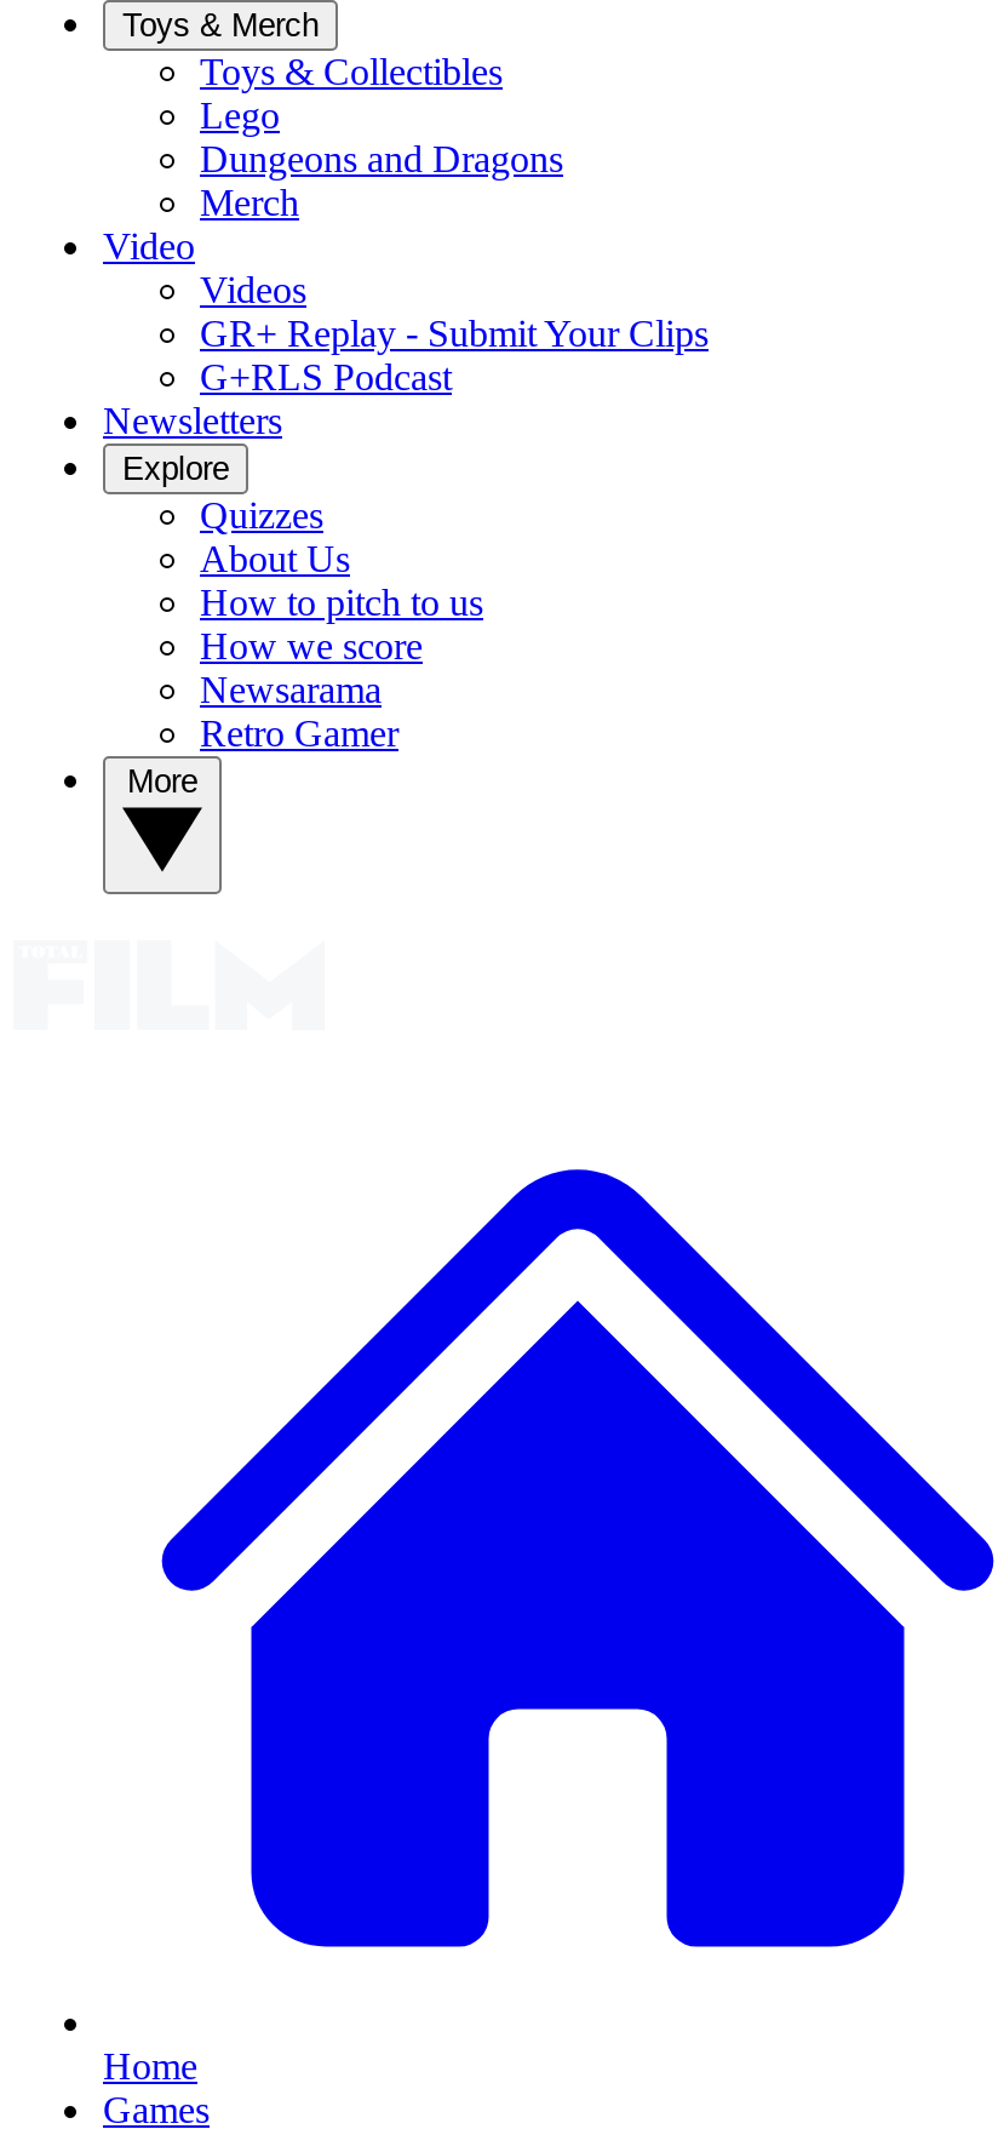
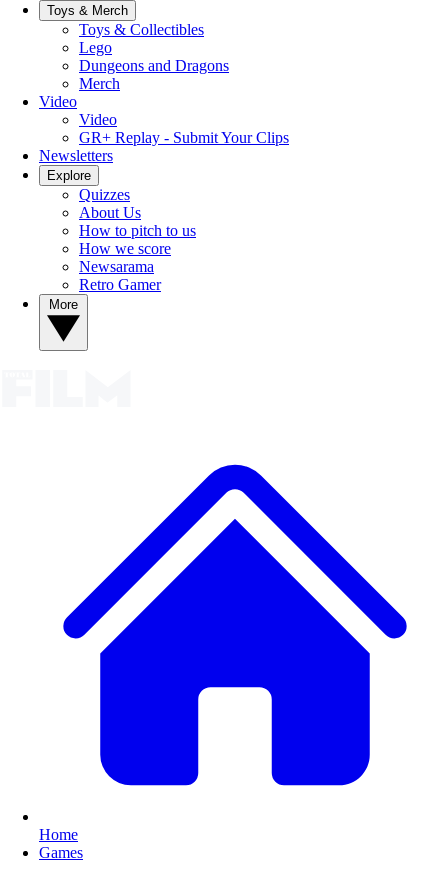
[200,268,306,309] Videos -> [79,110,117,127] Video
[200,355,452,396] G+RLS Podcast -> none

